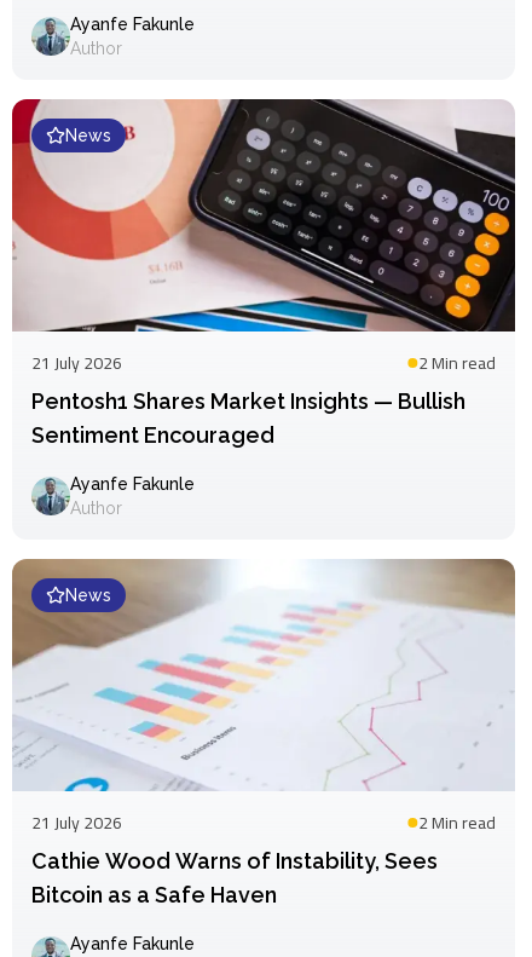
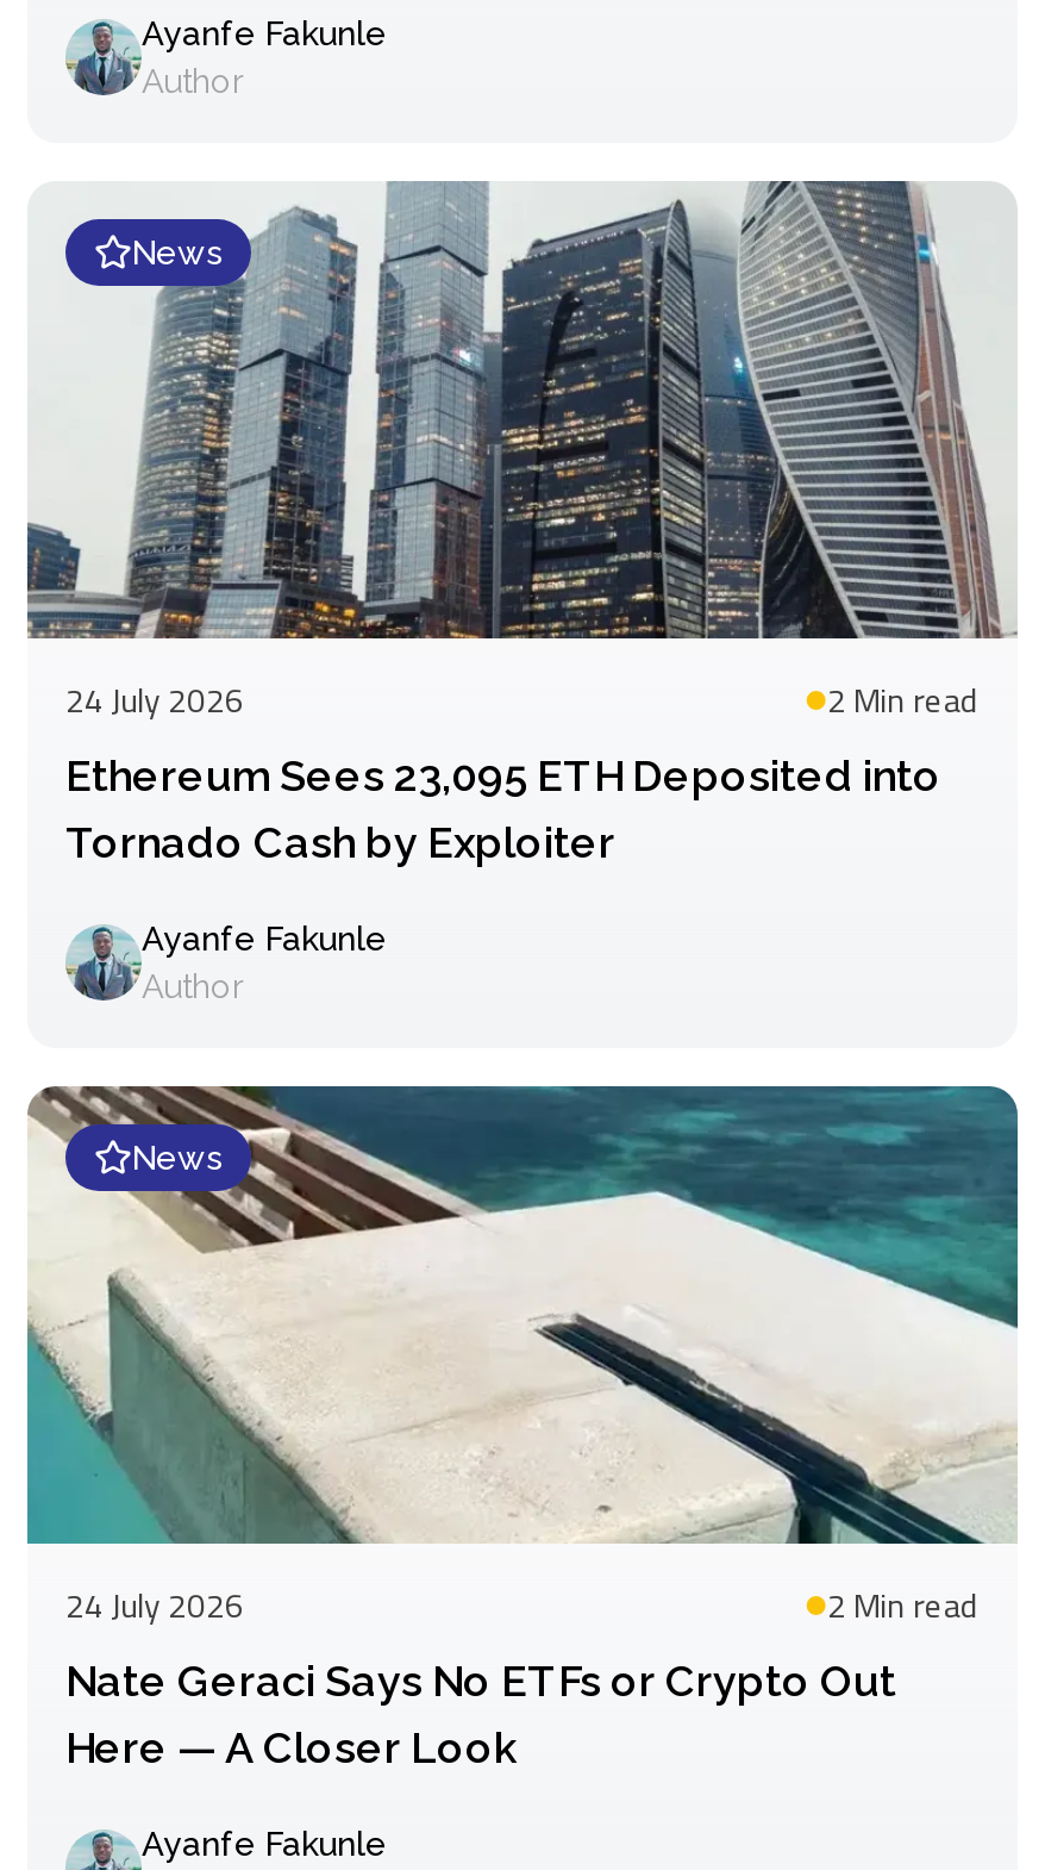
[11,98,516,378] [image] | 21 July 2026 -> [27,179,1018,730] [image] | 24 July 2026
[31,388,465,447] Pentosh1 Shares Market Insights — Bullish | Sentiment Encouraged -> [65,749,941,866] Ethereum Sees 23,095 ETH Deposited into | Tornado Cash by Exploiter
[11,558,516,838] [image] | 21 July 2026 -> [25,1084,1020,1635] [image] | 24 July 2026
[31,848,438,907] Cathie Wood Warns of Instability, Sees | Bitcoin as a Safe Haven -> [65,1654,896,1771] Nate Geraci Says No ETFs or Crypto Out | Here — A Closer Look

